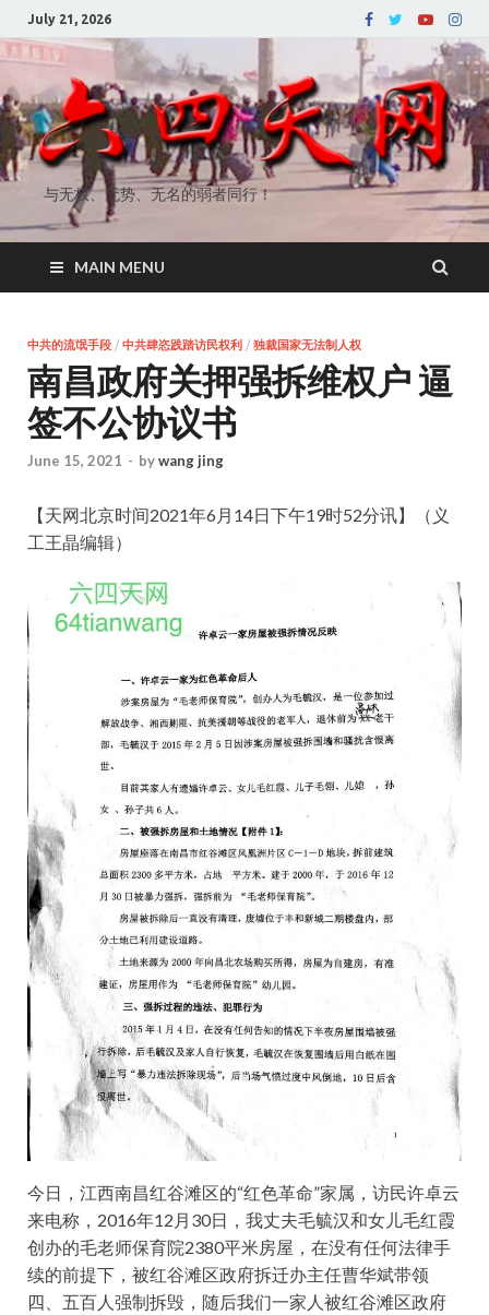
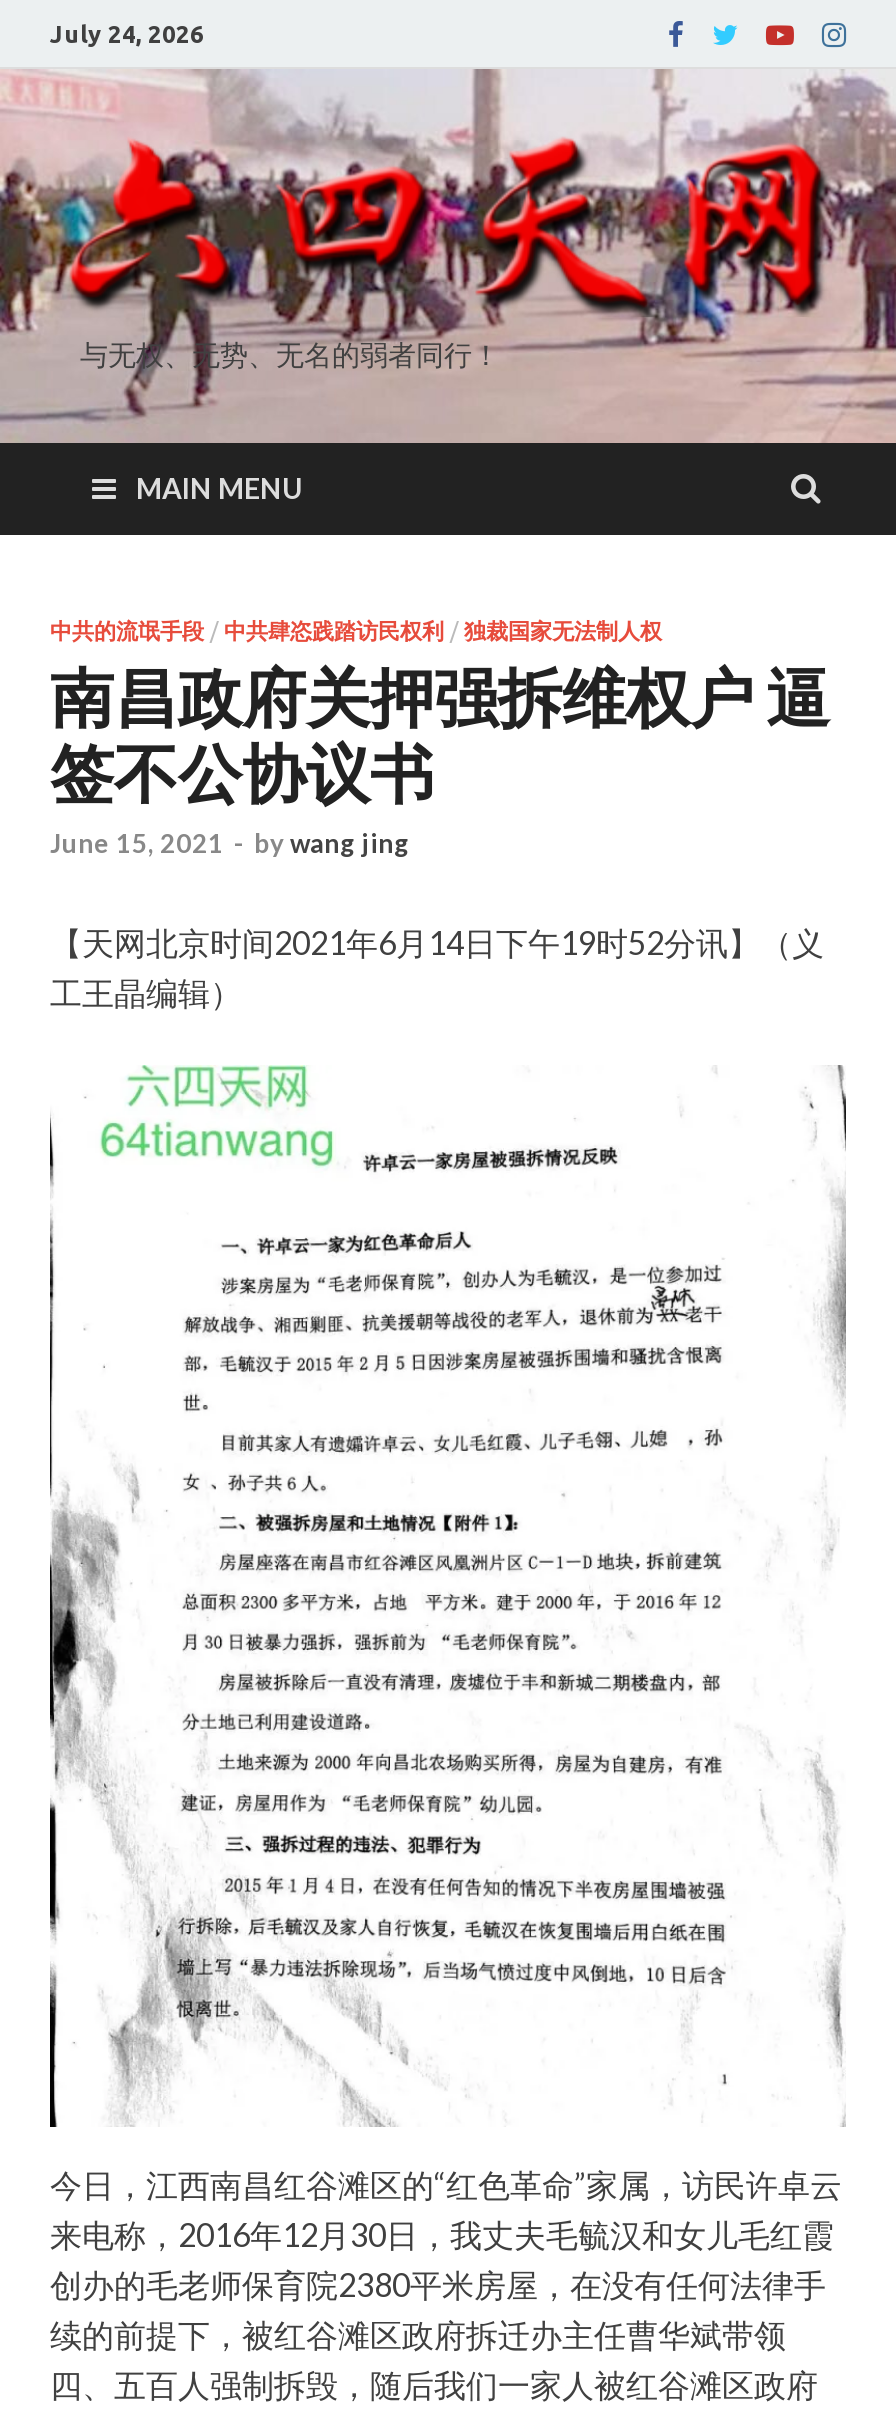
[27,11,111,26] July 21, 2026 -> [50,20,204,46] July 24, 2026

